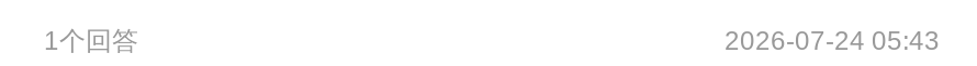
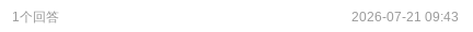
[725,26,940,56] 2026-07-24 05:43 -> [351,10,459,25] 2026-07-21 09:43

